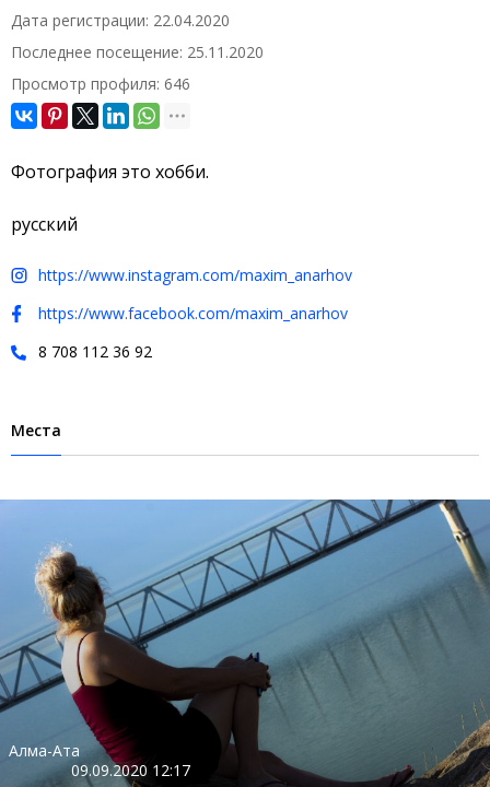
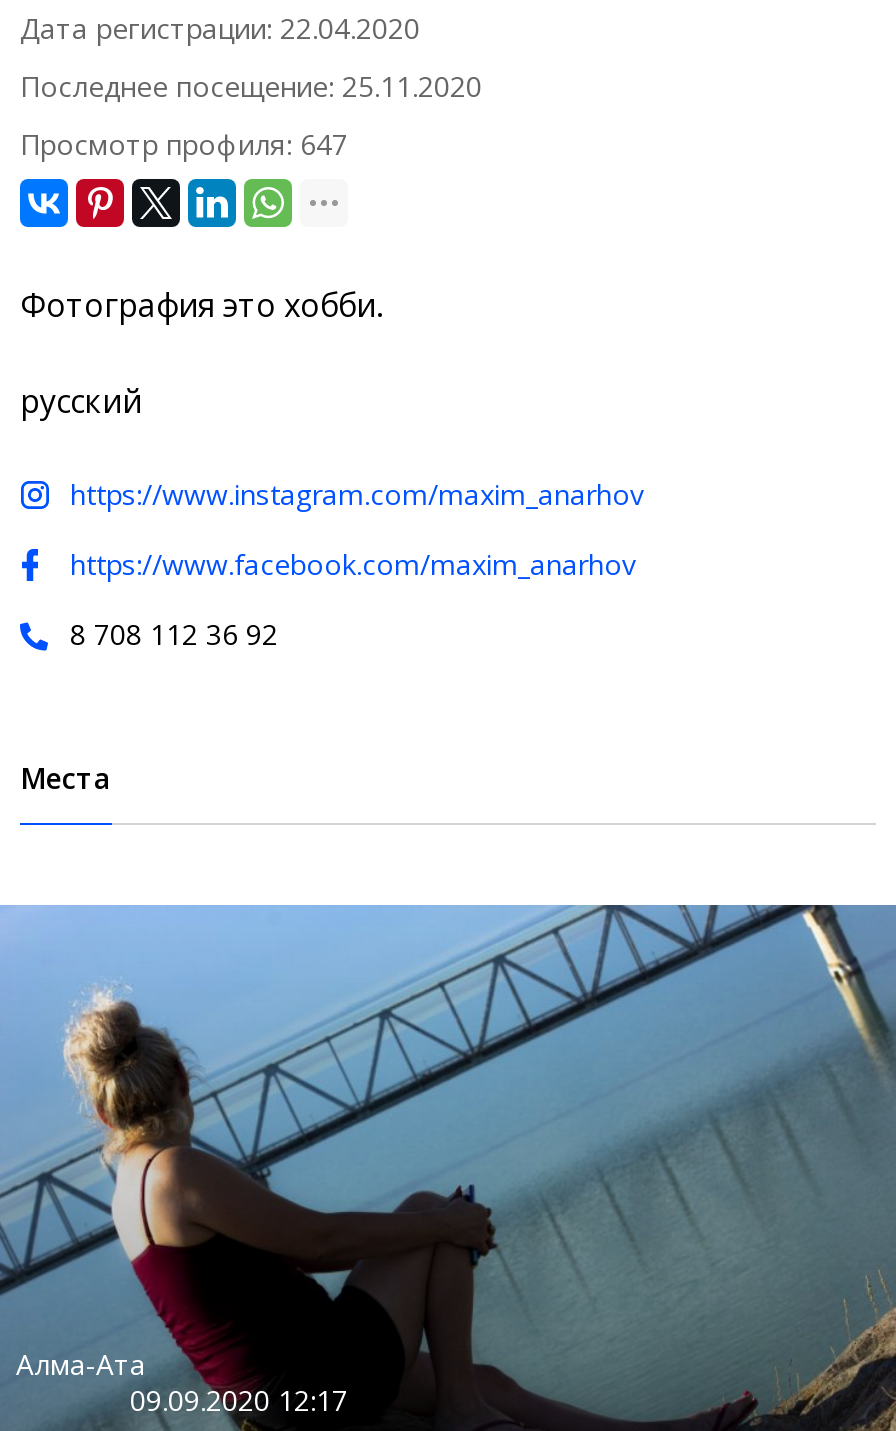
[11,73,190,94] Просмотр профиля: 646 -> [20,125,348,163] Просмотр профиля: 647

